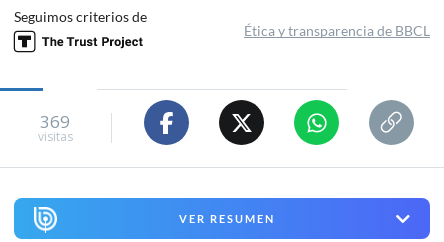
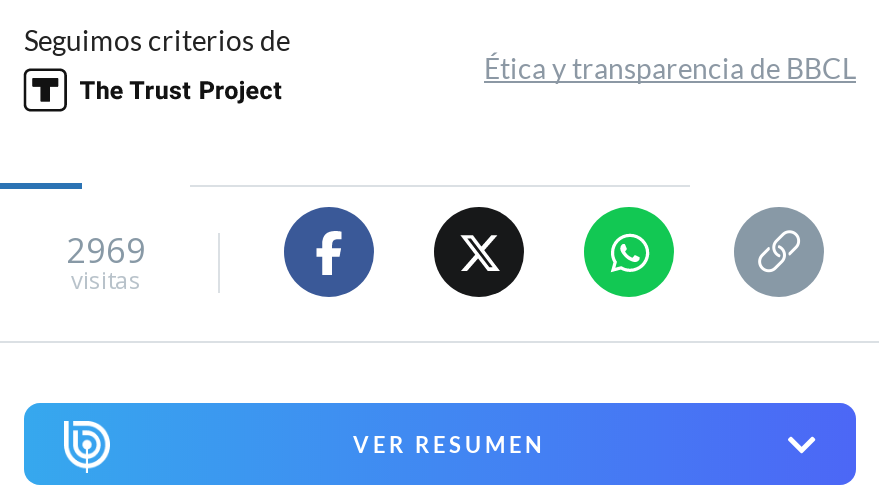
[40,110,70,133] 369 -> [66,227,146,273] 2969

